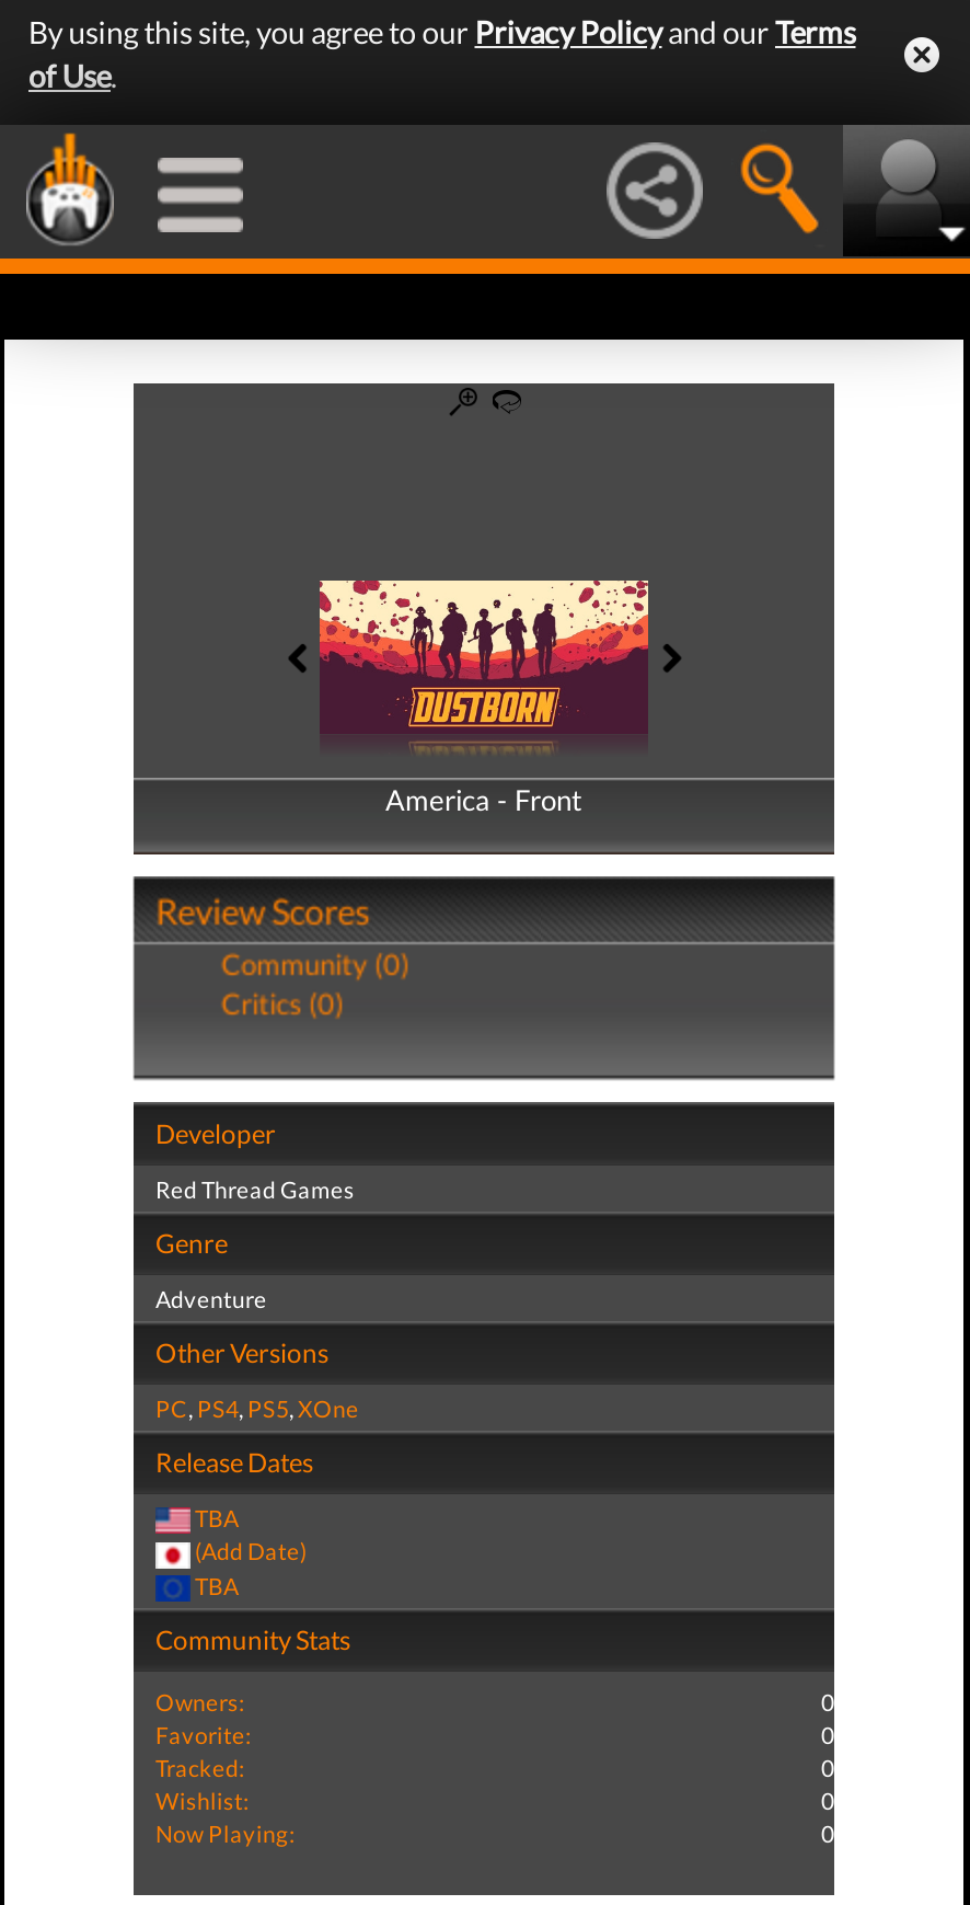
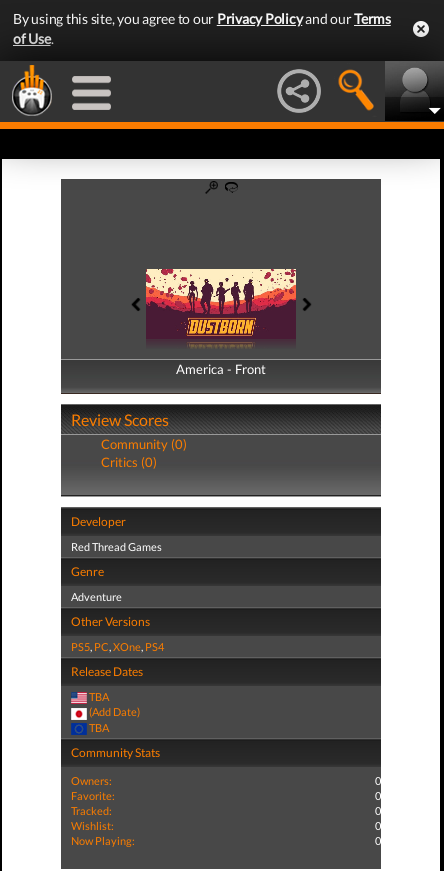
[155,1393,359,1422] PC, PS4, PS5, XOne -> [71,640,164,653] PS5, PC, XOne, PS4

